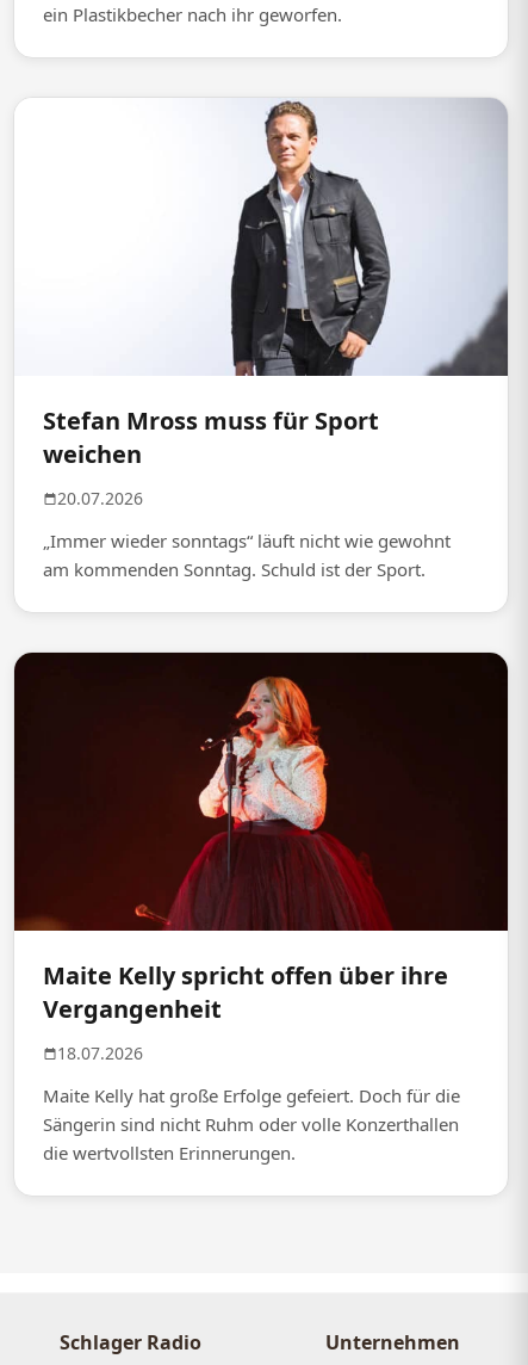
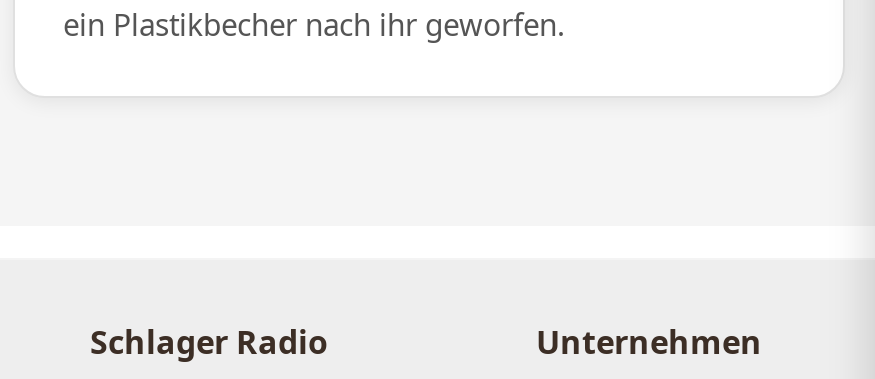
[43,98,509,581] [image] | Stefan Mross muss für Sport | weichen | 20.07.2026 | „Immer wieder sonntags“ läuft nicht wie gewohnt | am kommenden Sonntag. Schuld ist der Sport. -> none
[230,99,391,377] [image] -> none
[13,651,509,1165] [image] | Maite Kelly spricht offen über ihre | Vergangenheit | 18.07.2026 | Maite Kelly hat große Erfolge gefeiert. Doch für die | Sängerin sind nicht Ruhm oder volle Konzerthallen | die wertvollsten Erinnerungen. -> none

